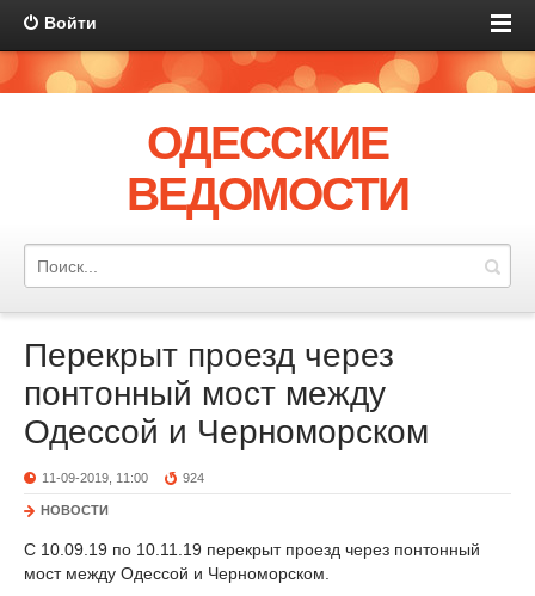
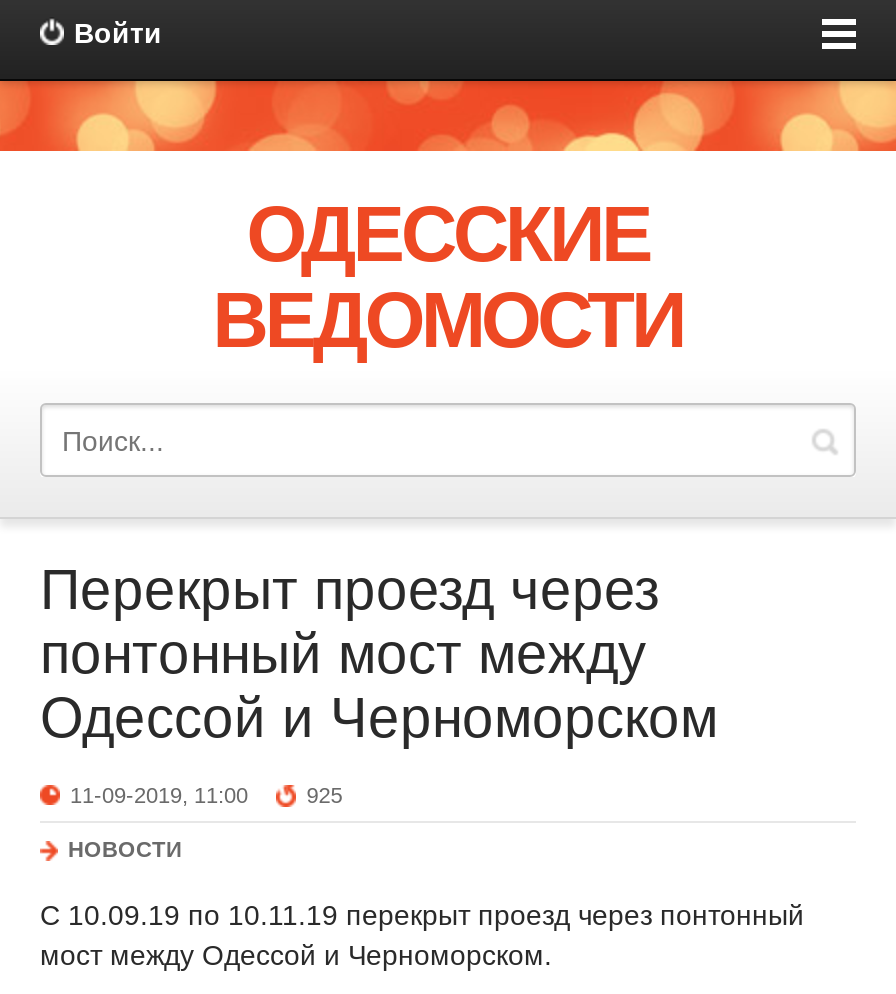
[183,471,204,485] 924 -> [306,783,342,807] 925

